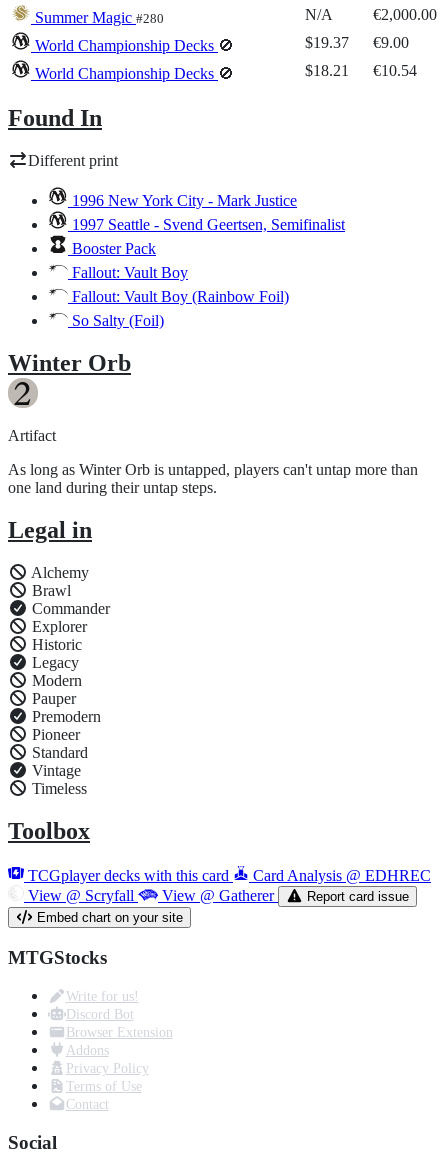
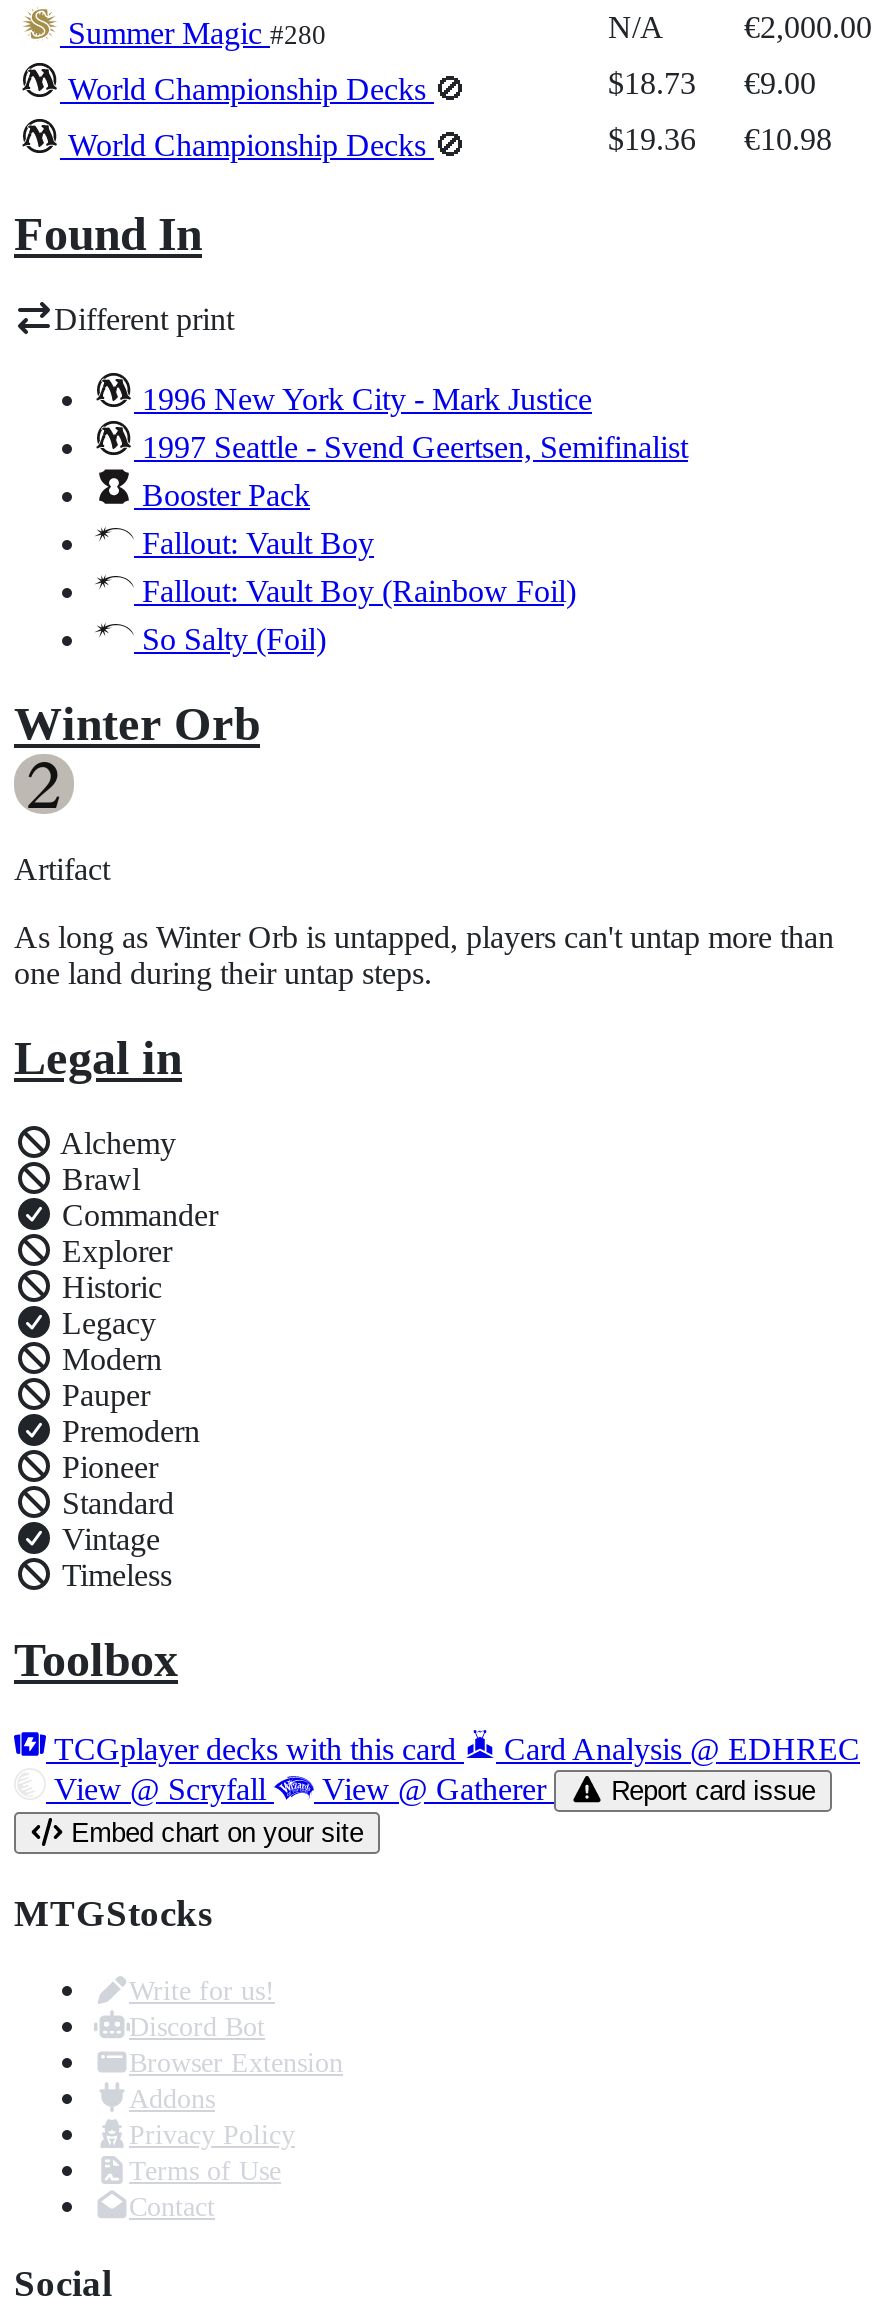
[305,33,409,50] $19.37 €9.00 -> [608,65,816,99] $18.73 €9.00
[305,61,349,78] $18.21 -> [608,121,696,155] $19.36
[373,61,417,78] €10.54 -> [744,121,832,155] €10.98

